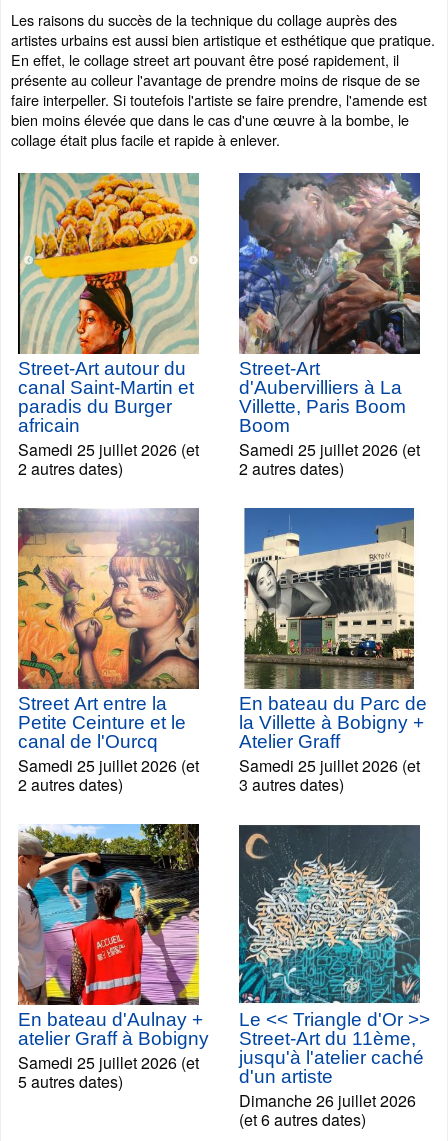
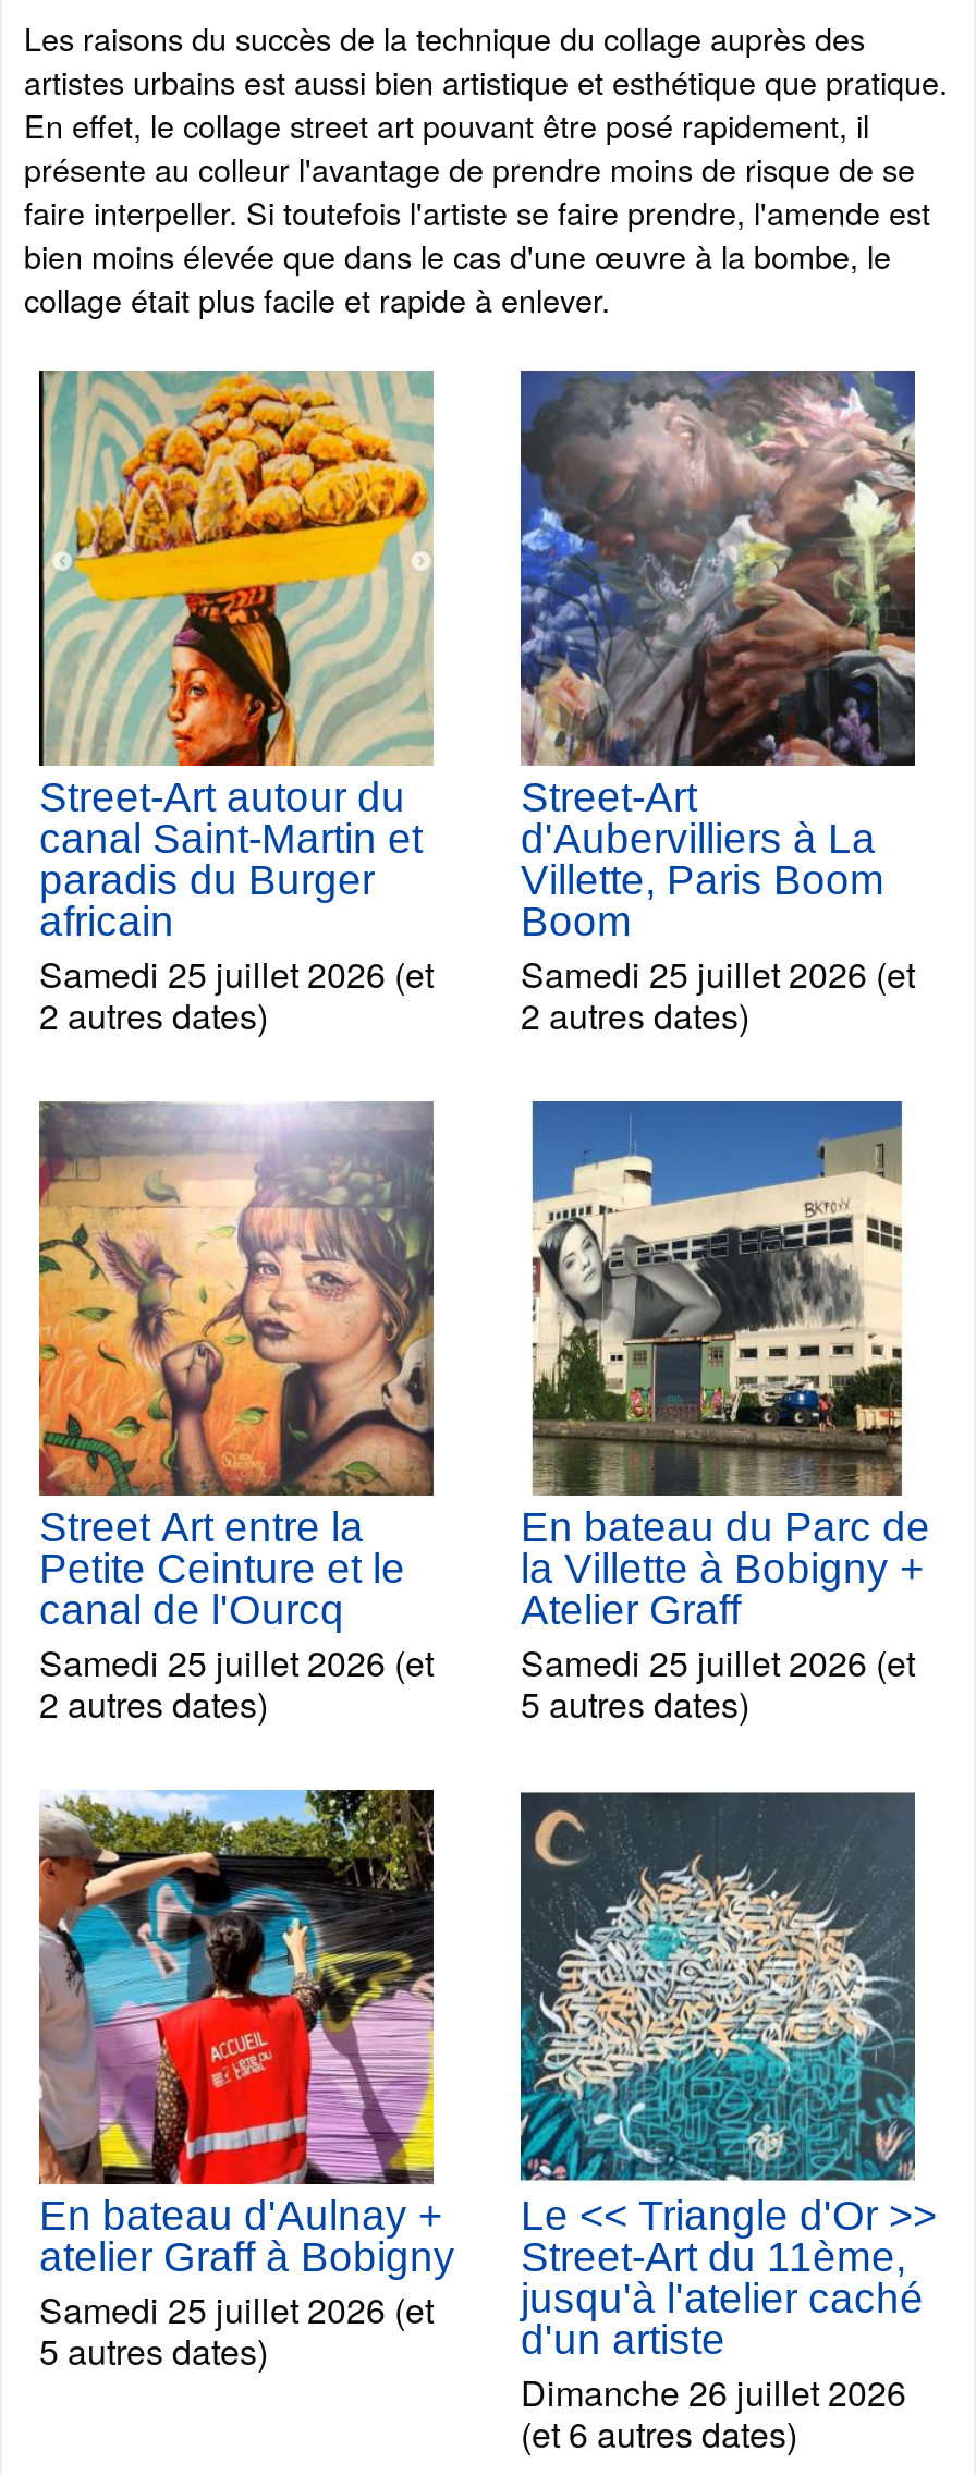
[239,773,344,796] 3 autres dates) -> [521,1679,749,1729] 5 autres dates)

